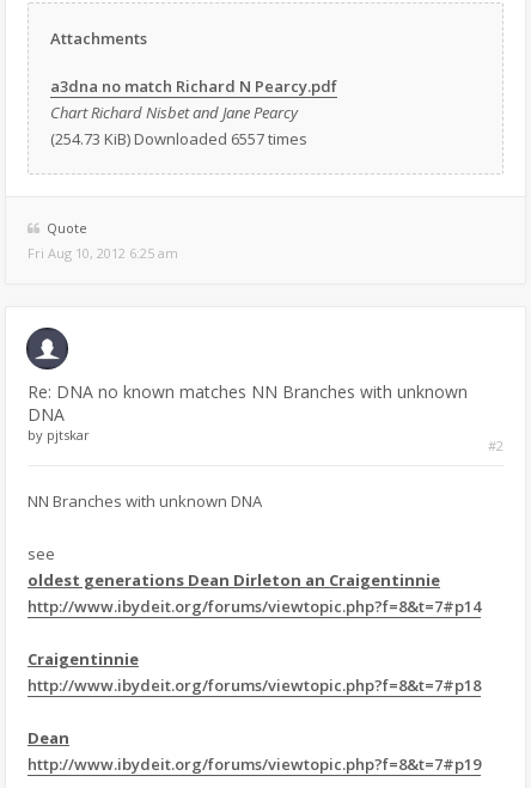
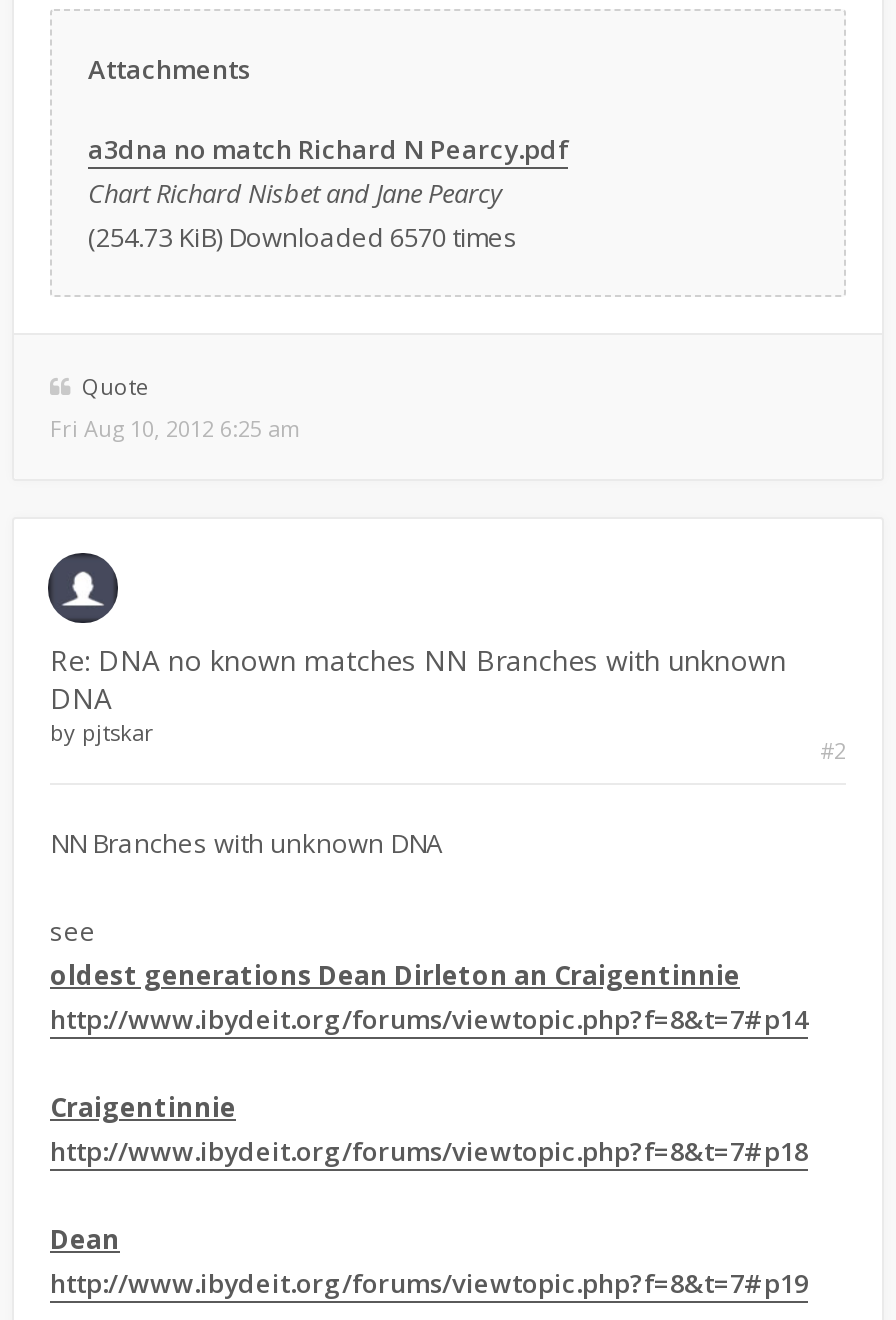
[50,128,307,149] (254.73 KiB) Downloaded 6557 times -> [88,219,518,255] (254.73 KiB) Downloaded 6570 times

